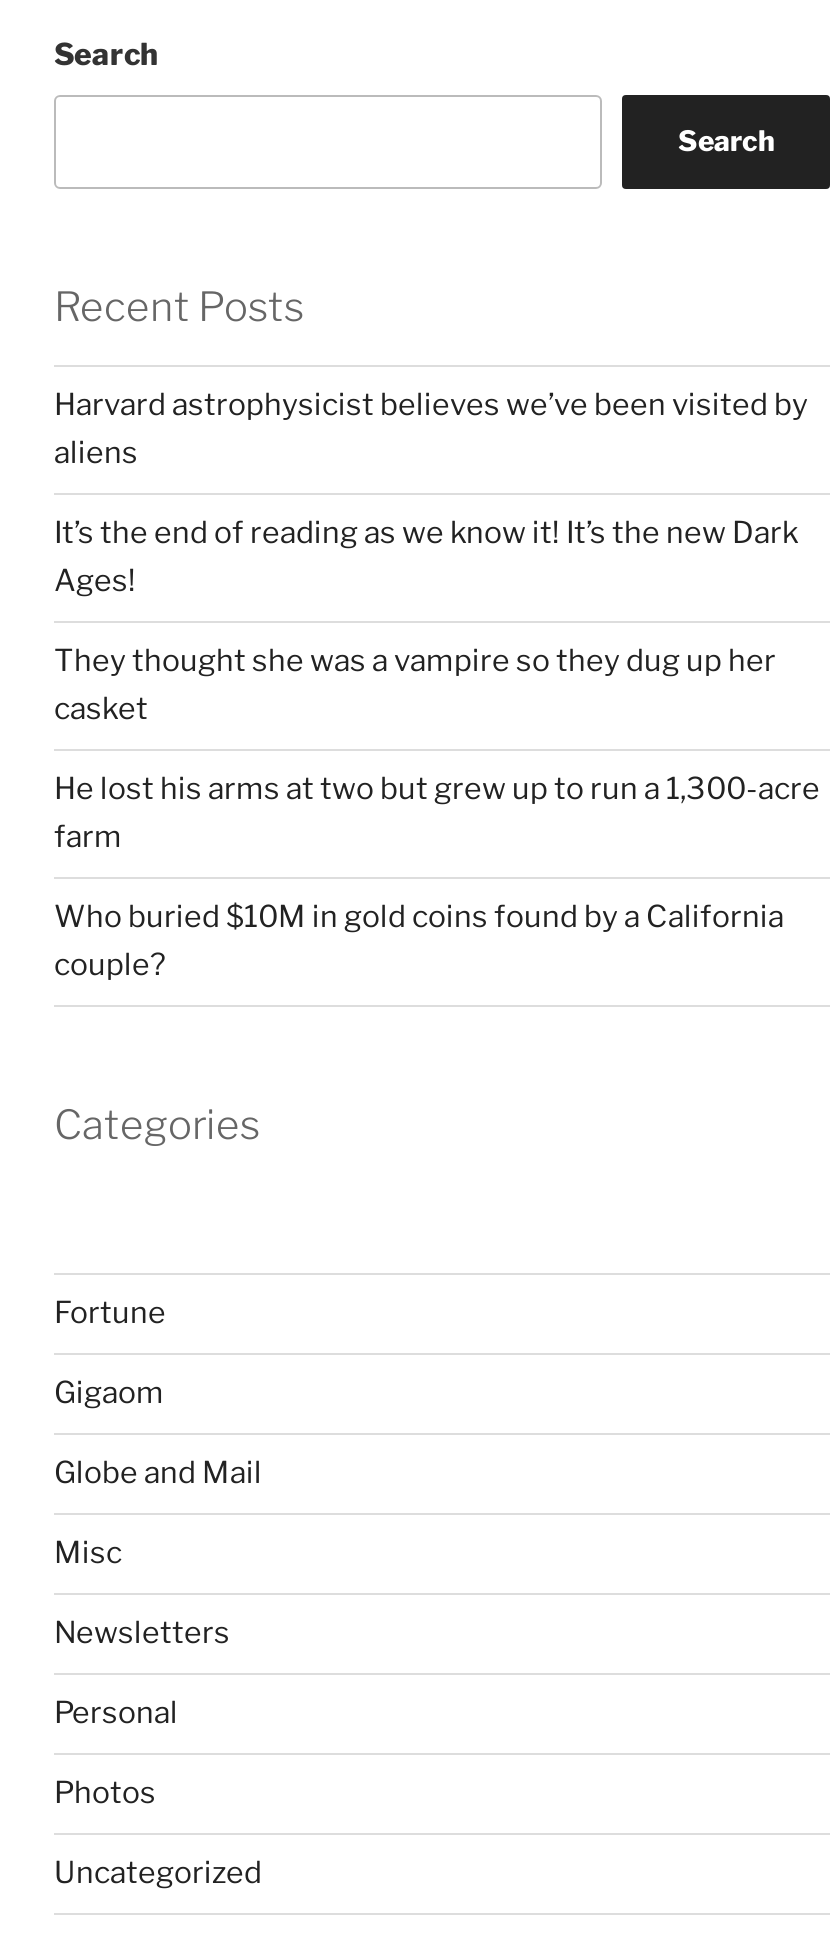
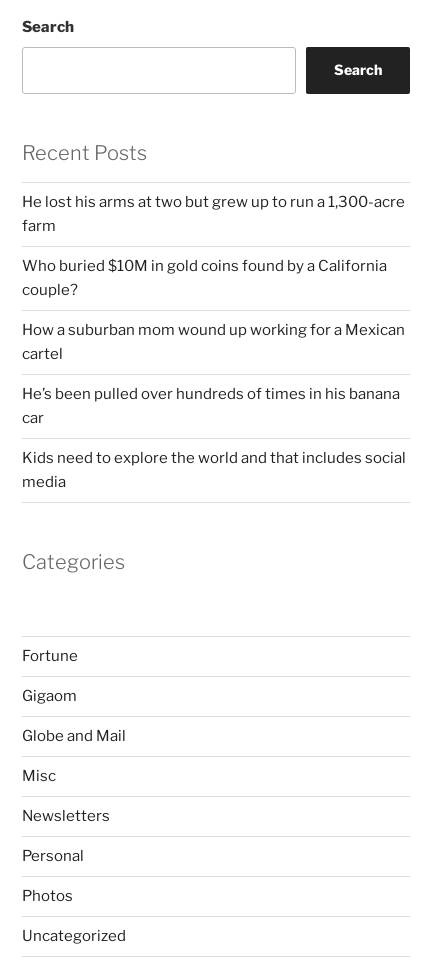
[54,387,808,727] Harvard astrophysicist believes we’ve been visited by | aliens | It’s the end of reading as we know it! It’s the new Dark | Ages! | They thought she was a vampire so they dug up her | casket -> none
moved [54,771,820,983] -> [22,193,405,299]: He lost his arms at two but grew up to run a 1,300-acre | farm | Who buried $10M in gold coins found by a California | couple?
none -> [22,321,406,491] How a suburban mom wound up working for a Mexican | cartel | He’s been pulled over hundreds of times in his banana | car | Kids need to explore the world and that includes social | media

